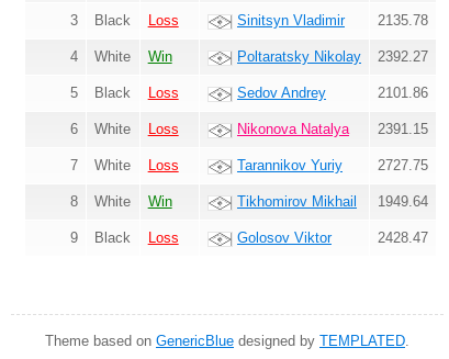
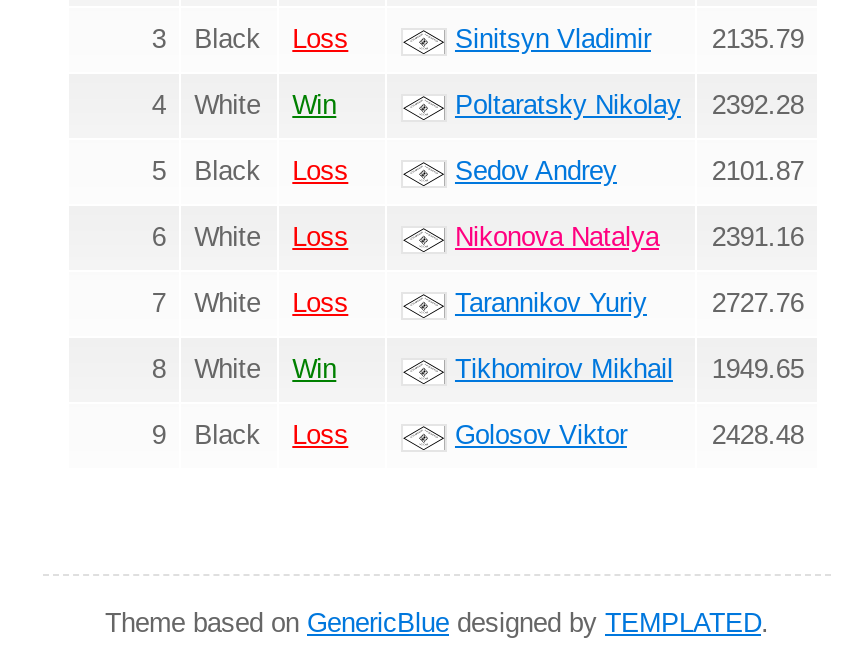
[378,12,428,29] 2135.78 -> [712,24,804,54] 2135.79
[237,48,428,65] Poltaratsky Nikolay 2392.27 -> [455,90,804,120] Poltaratsky Nikolay 2392.28
[378,85,428,101] 2101.86 -> [712,156,804,186] 2101.87
[237,121,428,137] Nikonova Natalya 2391.15 -> [455,222,804,252] Nikonova Natalya 2391.16
[378,157,428,174] 2727.75 -> [712,288,804,318] 2727.76
[237,193,428,210] Tikhomirov Mikhail 1949.64 -> [455,354,804,384] Tikhomirov Mikhail 1949.65
[378,230,428,246] 2428.47 -> [712,420,804,450] 2428.48

